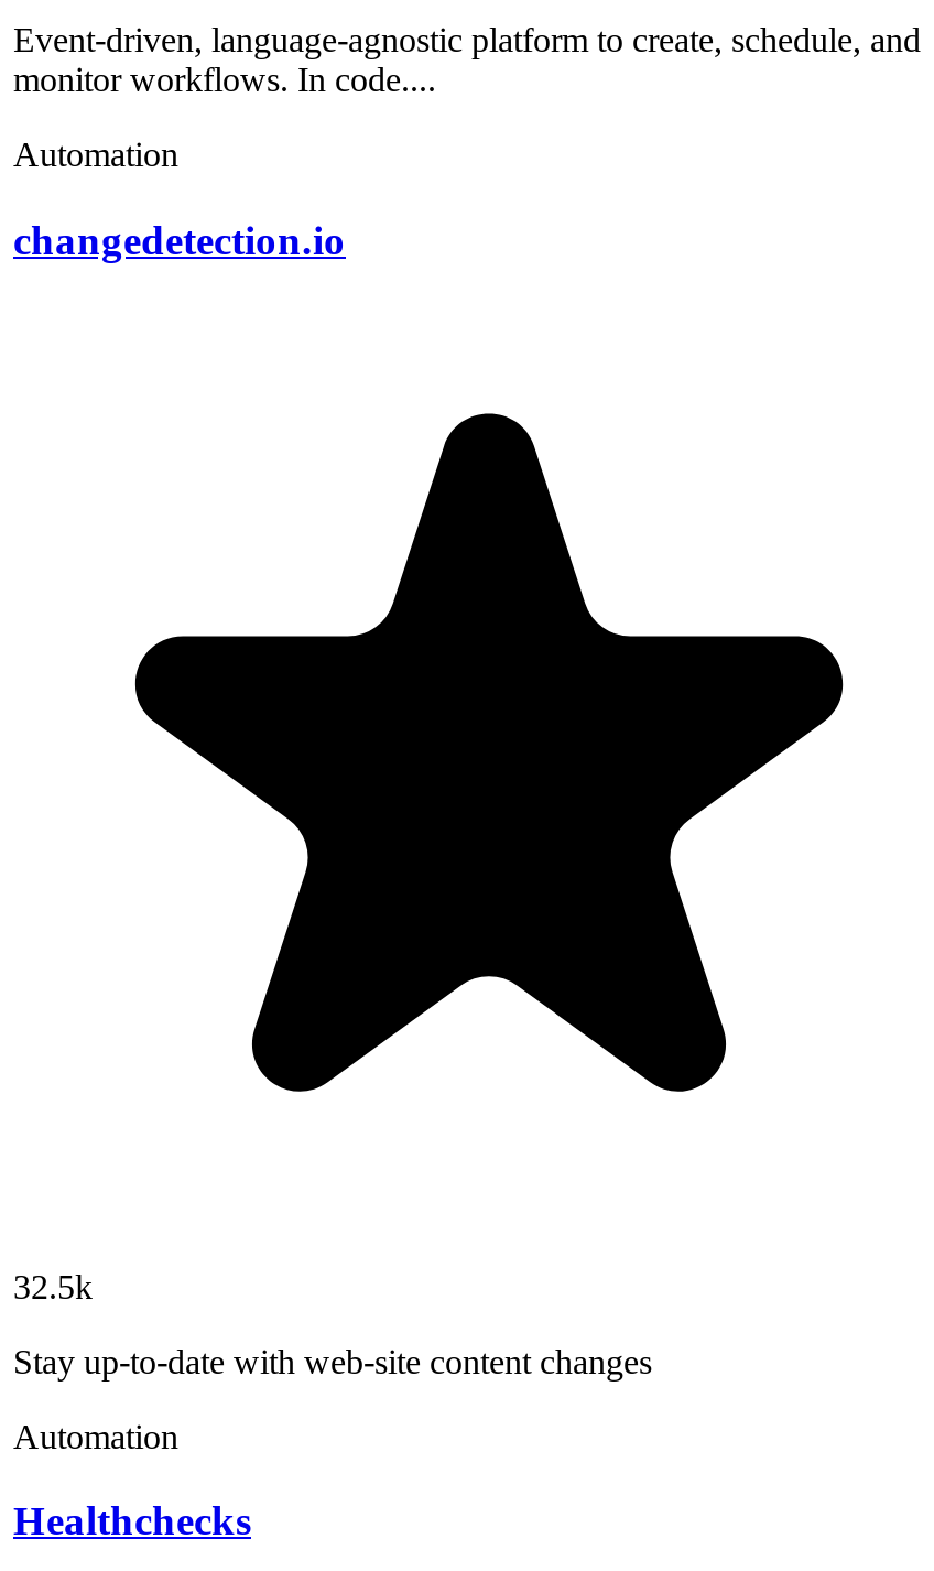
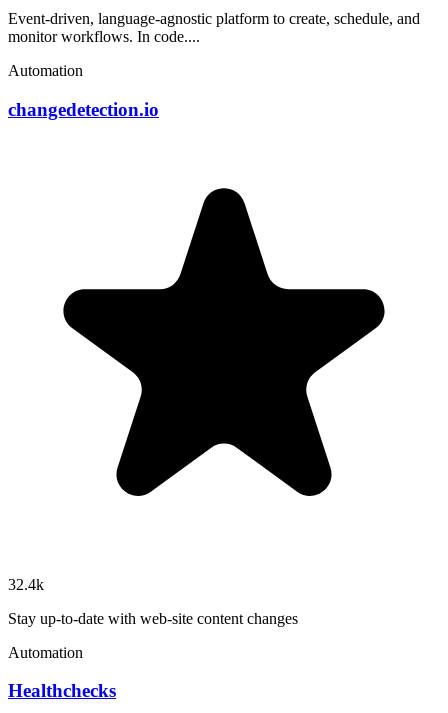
[13,1267,93,1305] 32.5k -> [8,576,44,593] 32.4k

